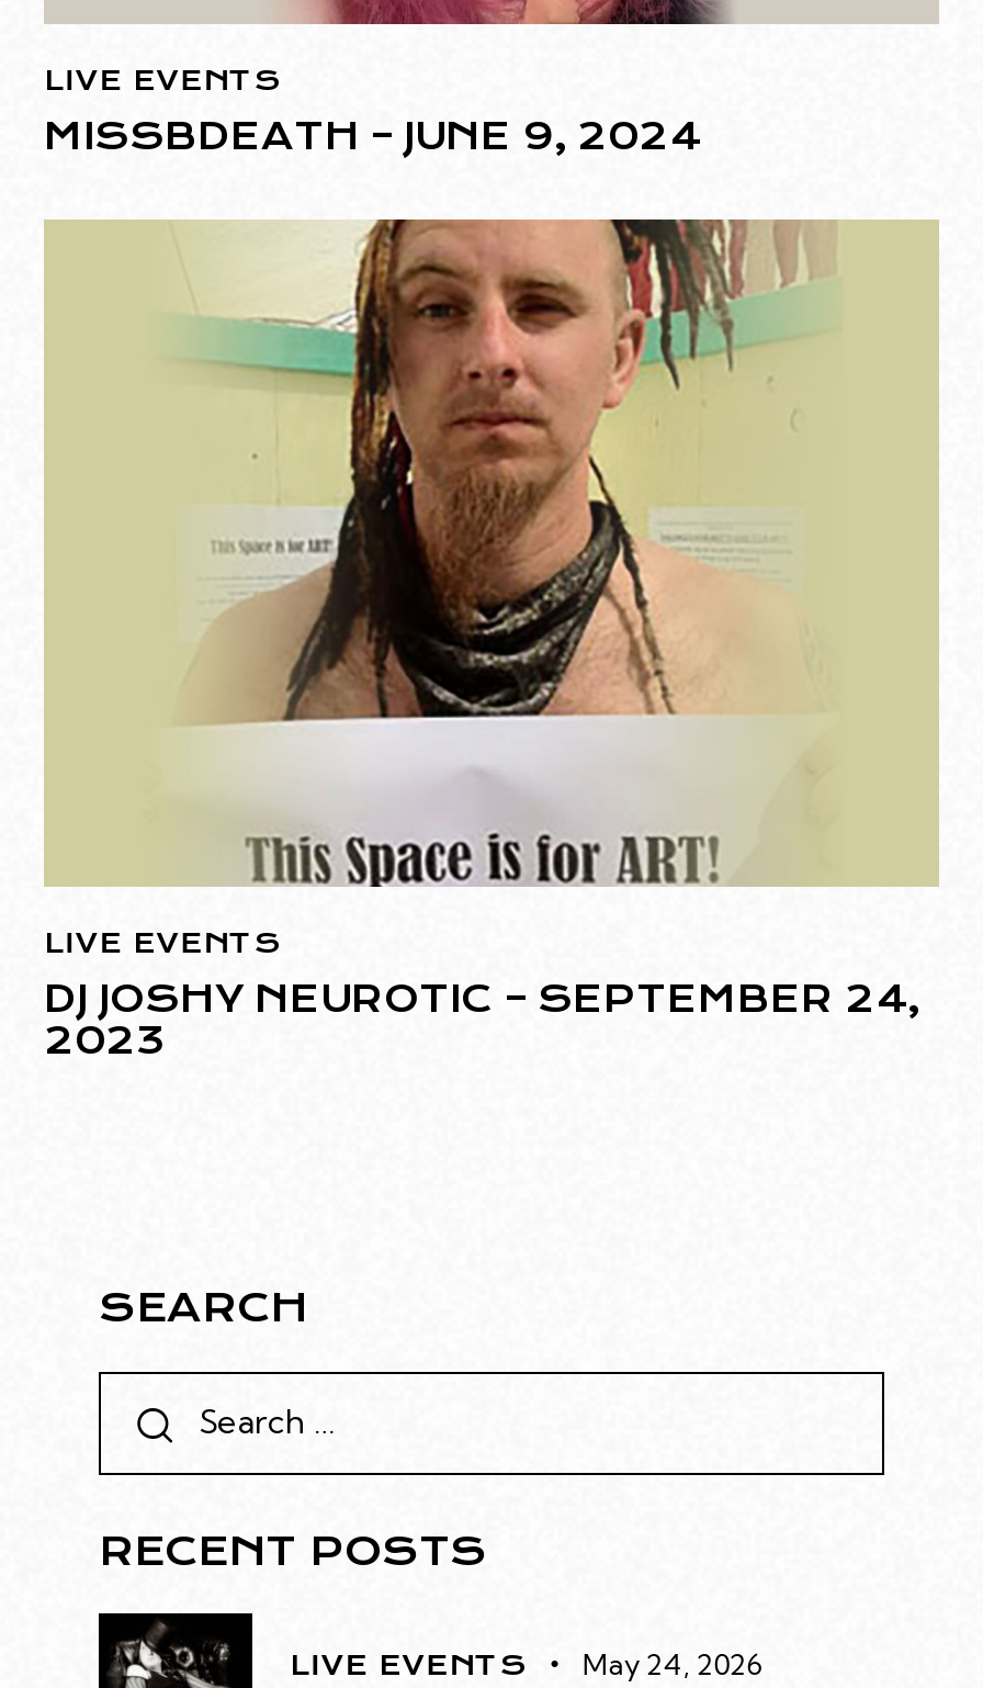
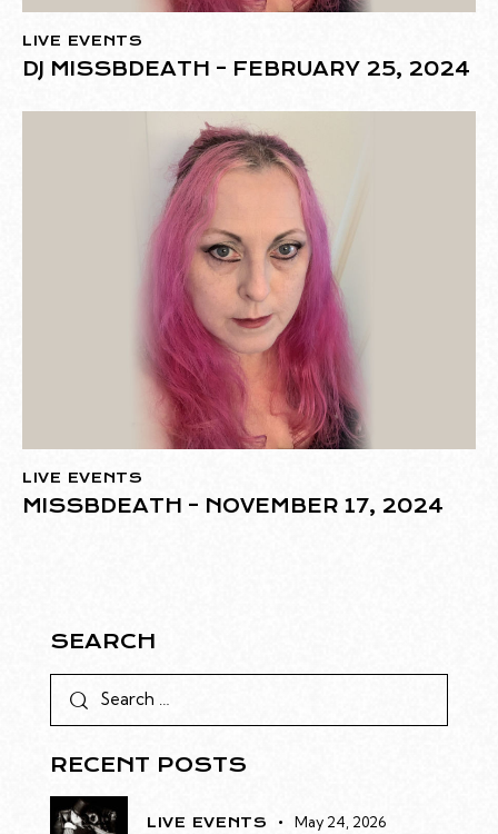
[44,114,700,158] MISSBDEATH – JUNE 9, 2024 -> [22,58,470,80] DJ MISSBDEATH – FEBRUARY 25, 2024
[46,217,937,887] [image] -> [24,111,474,450] [image]
[44,976,919,1062] DJ JOSHY NEUROTIC – SEPTEMBER 24, | 2023 -> [22,495,444,517] MISSBDEATH – NOVEMBER 17, 2024

